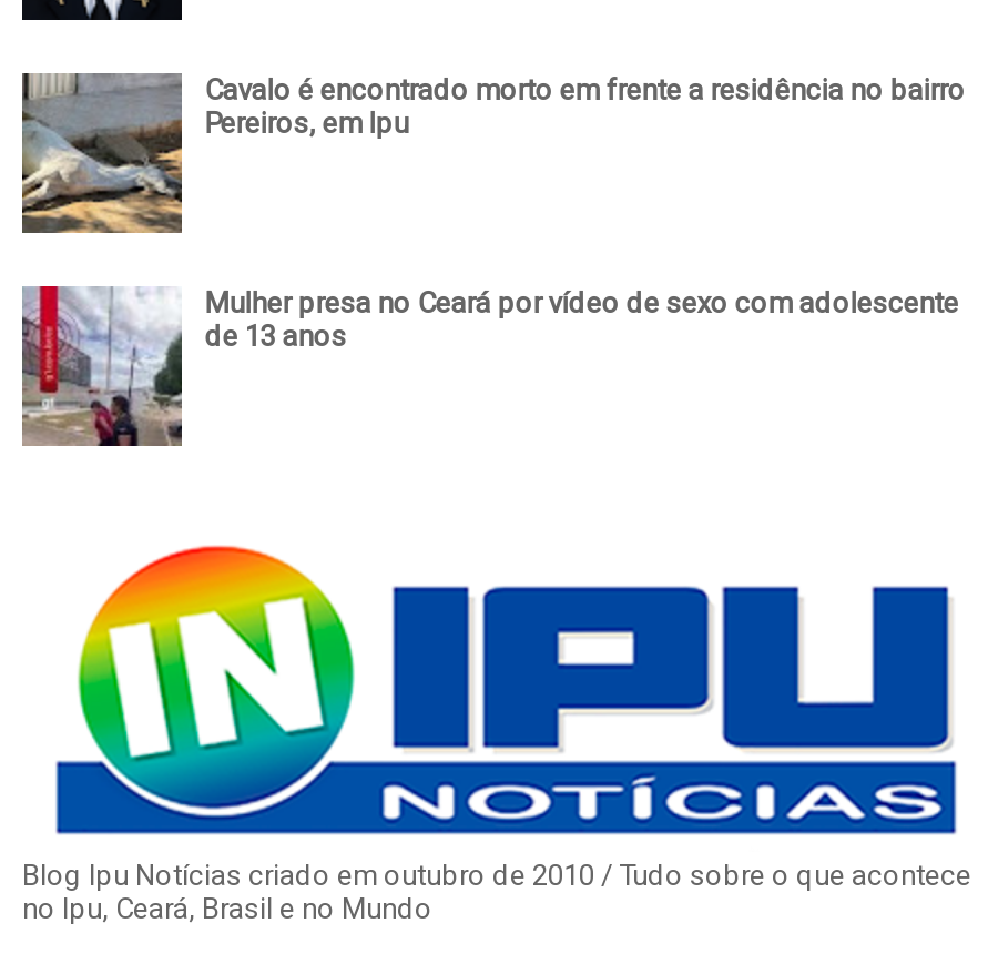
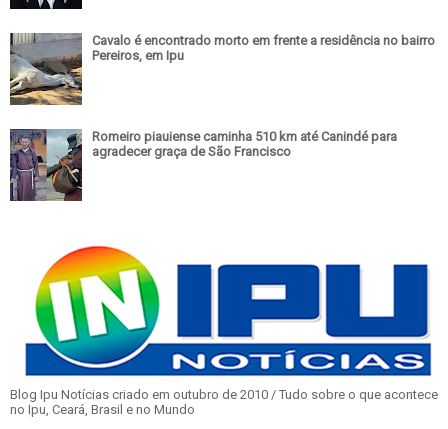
[22,284,959,446] [image] | Mulher presa no Ceará por vídeo de sexo com adolescente | de 13 anos -> [9,128,397,201] [image] | Romeiro piauiense caminha 510 km até Canindé para | agradecer graça de São Francisco

